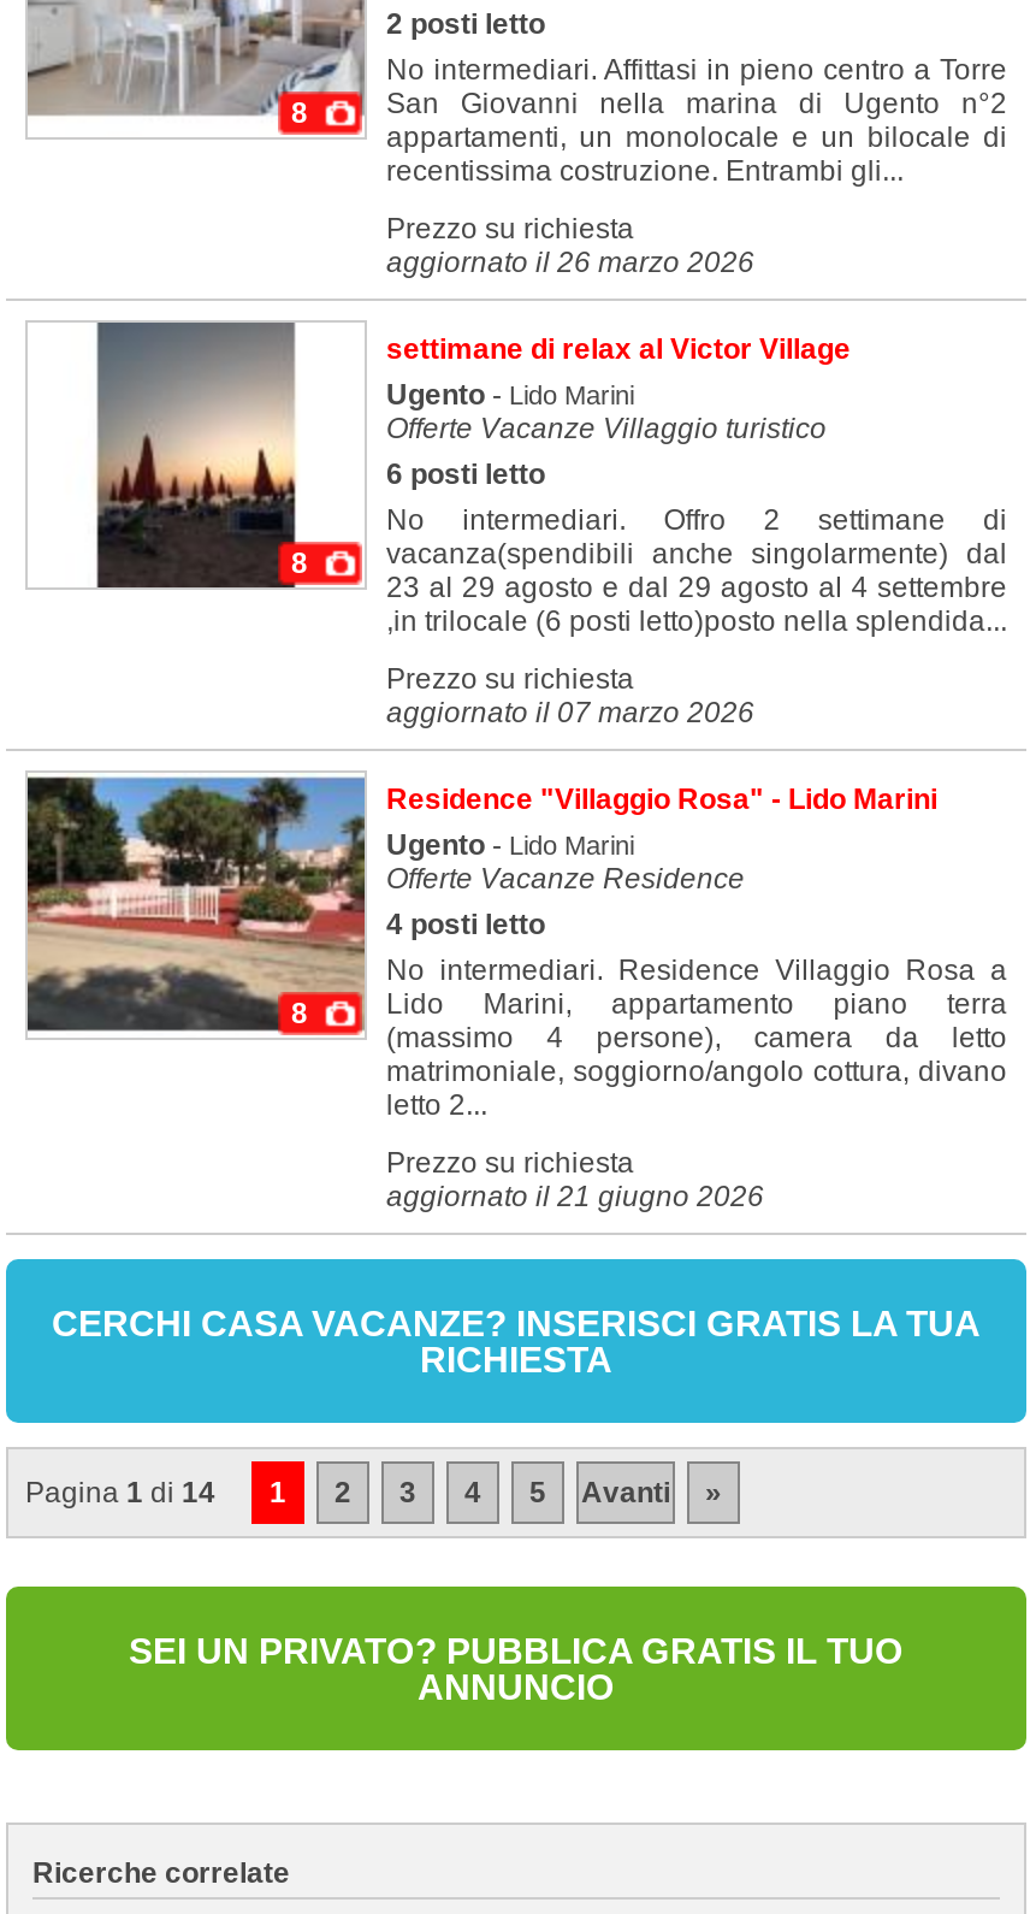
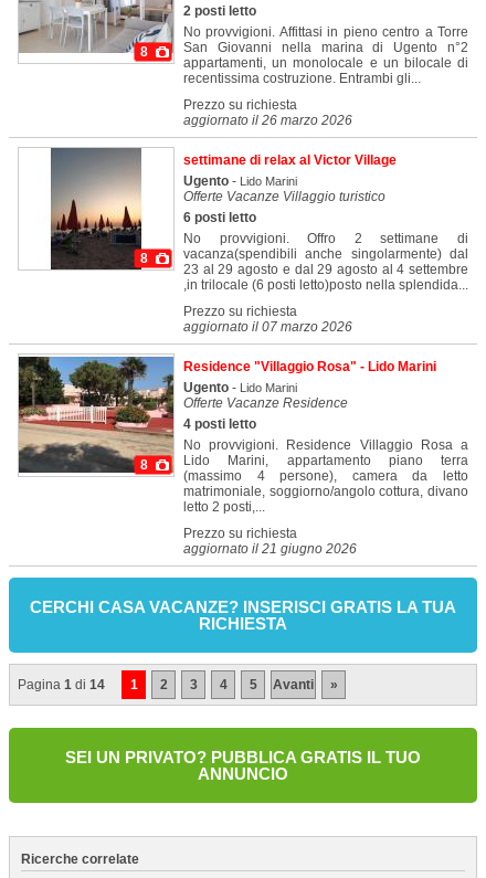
[386,53,1007,87] No intermediari. Affittasi in pieno centro a Torre -> [183,24,468,40] No provvigioni. Affittasi in pieno centro a Torre
[386,503,1007,537] No intermediari. Offro 2 settimane di -> [183,231,468,246] No provvigioni. Offro 2 settimane di
[386,953,1007,987] No intermediari. Residence Villaggio Rosa a -> [183,437,468,453] No provvigioni. Residence Villaggio Rosa a
[386,1088,487,1122] letto 2... -> [183,499,265,515] letto 2 posti,...

